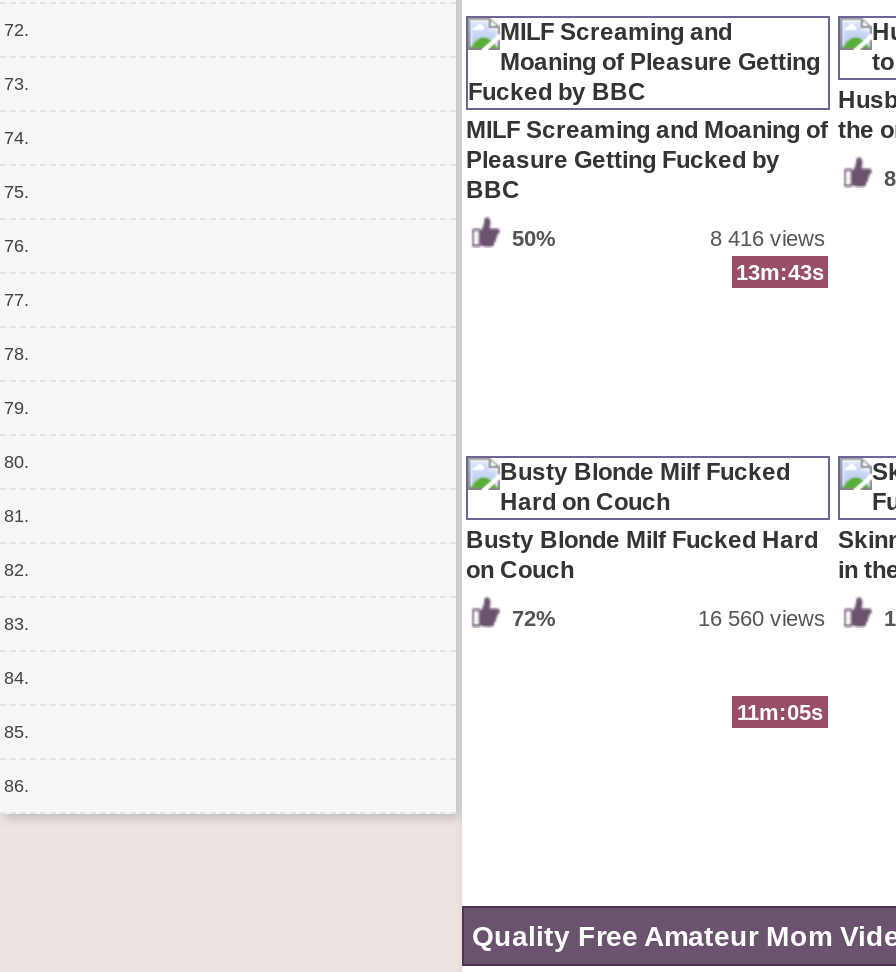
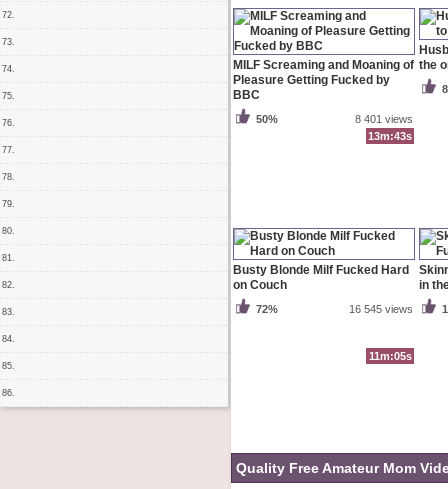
[710,227,826,251] 8 416 views -> [355,113,413,125] 8 401 views
[698,607,826,631] 16 560 views -> [349,303,413,315] 16 545 views

